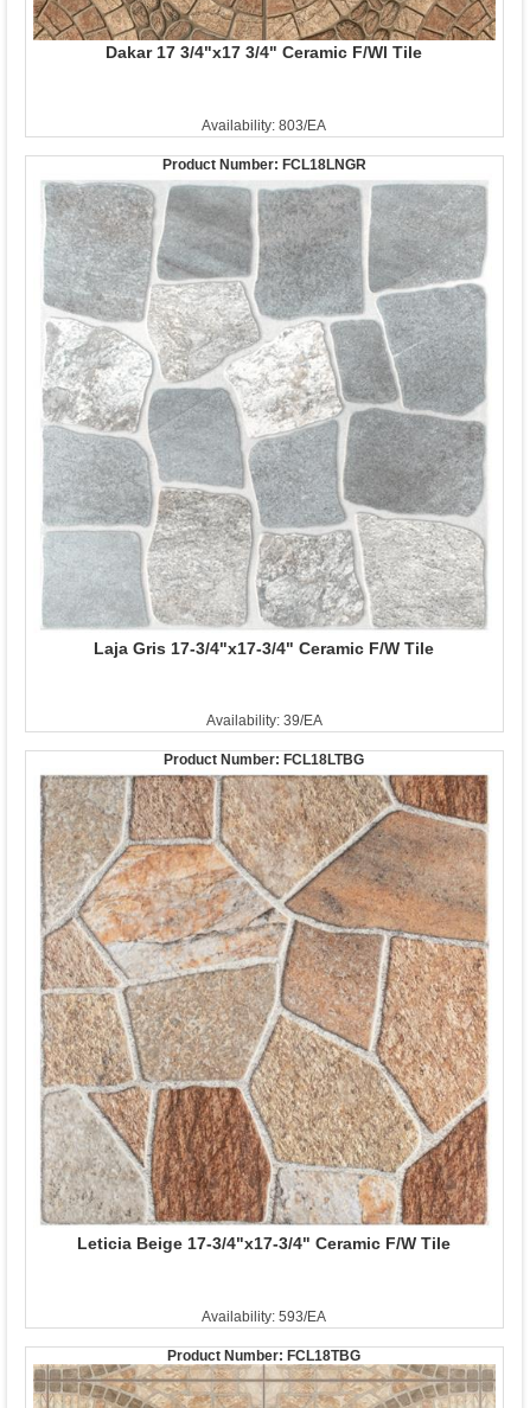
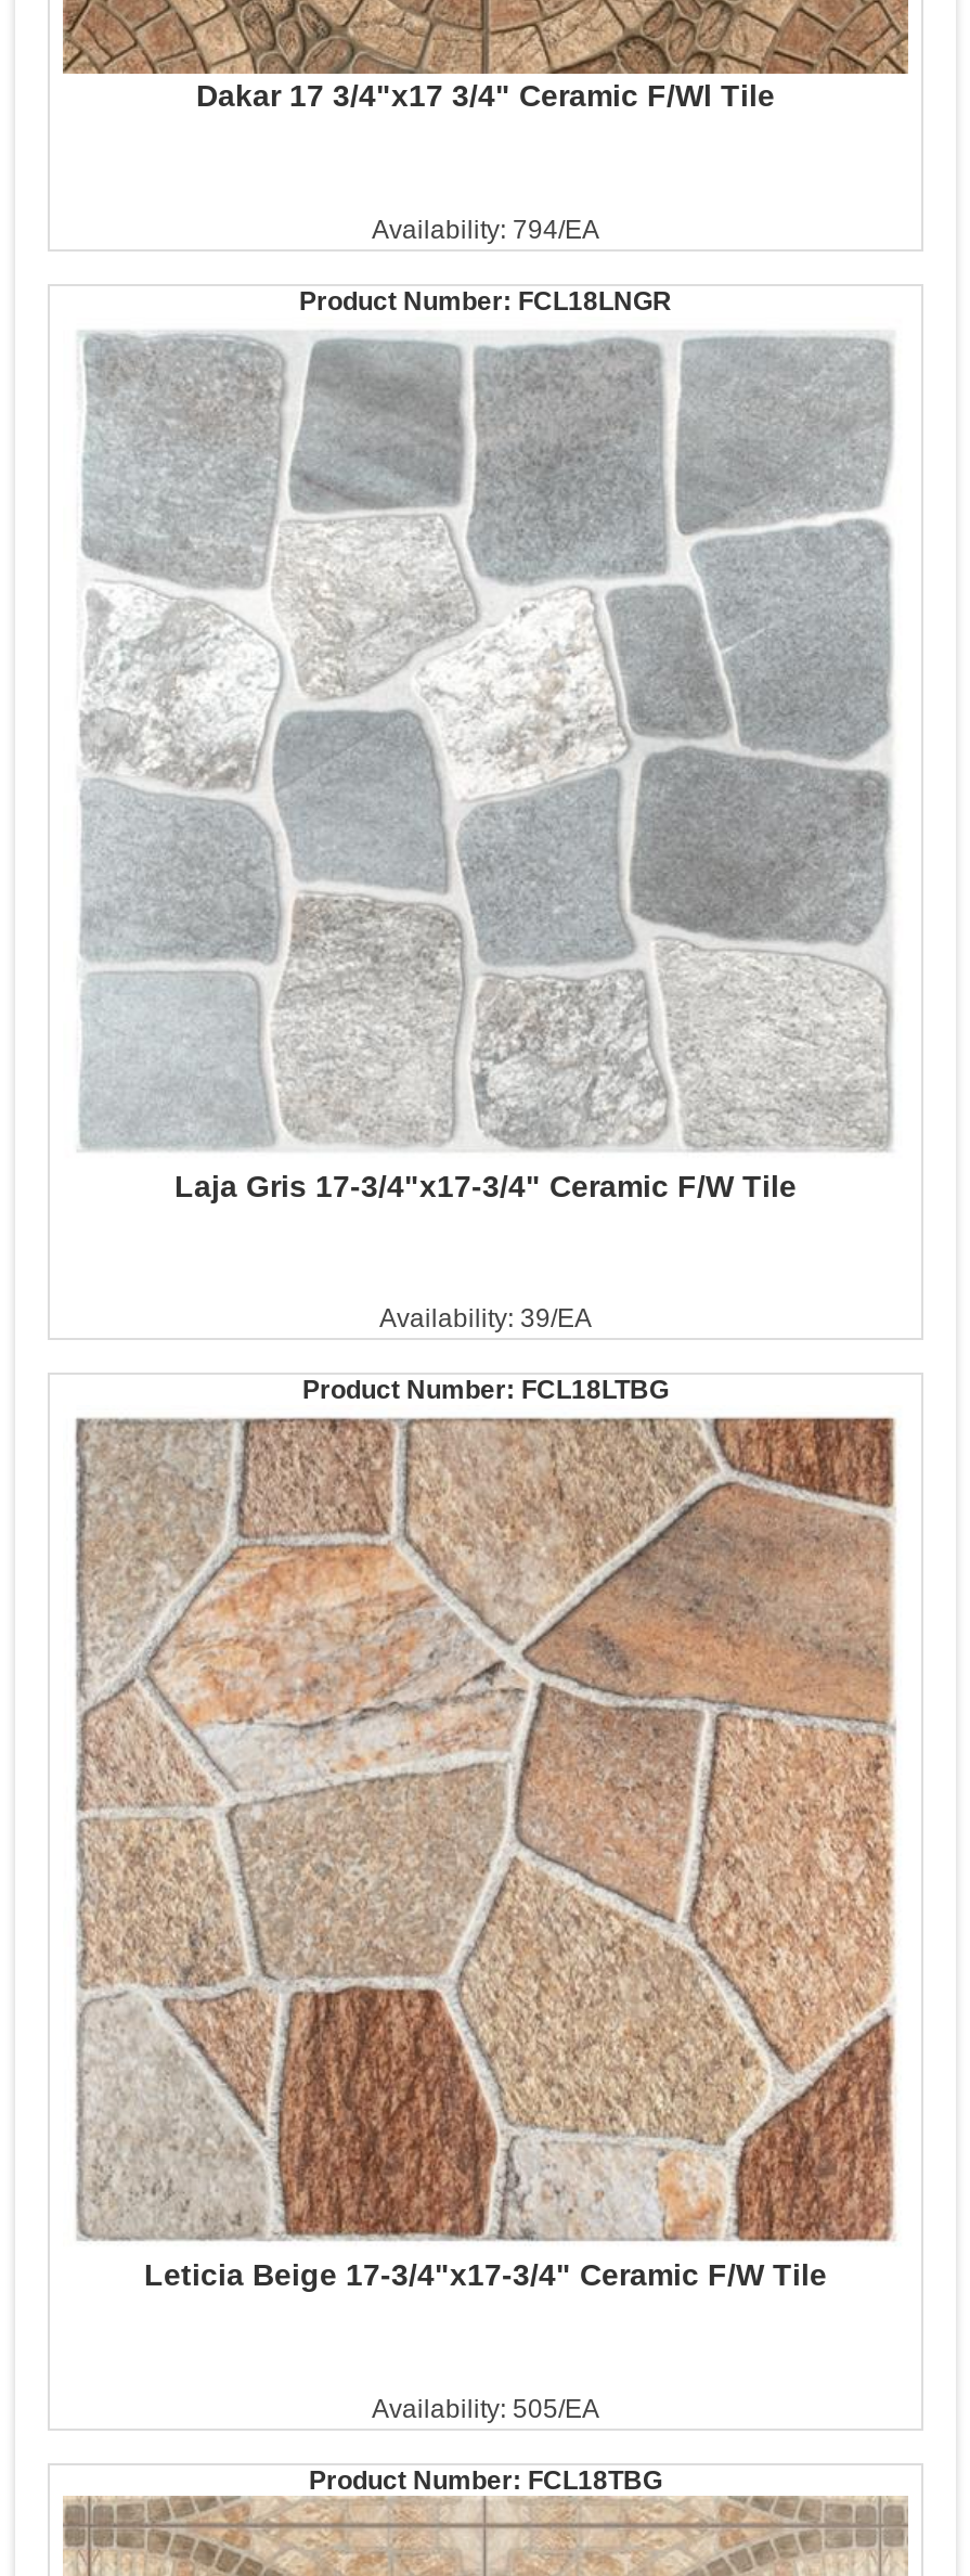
[202,117,327,133] Availability: 803/EA -> [372,214,599,244] Availability: 794/EA
[202,1308,327,1324] Availability: 593/EA -> [372,2393,599,2423] Availability: 505/EA

